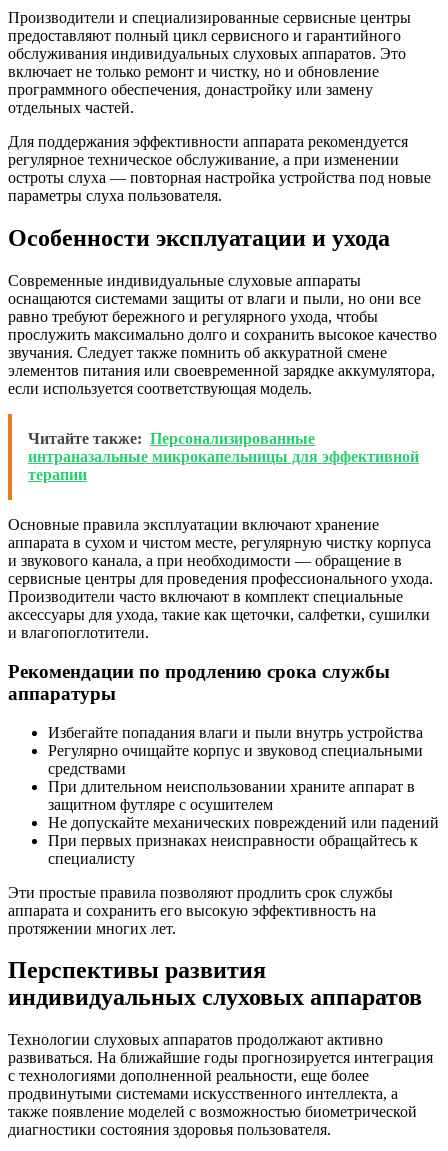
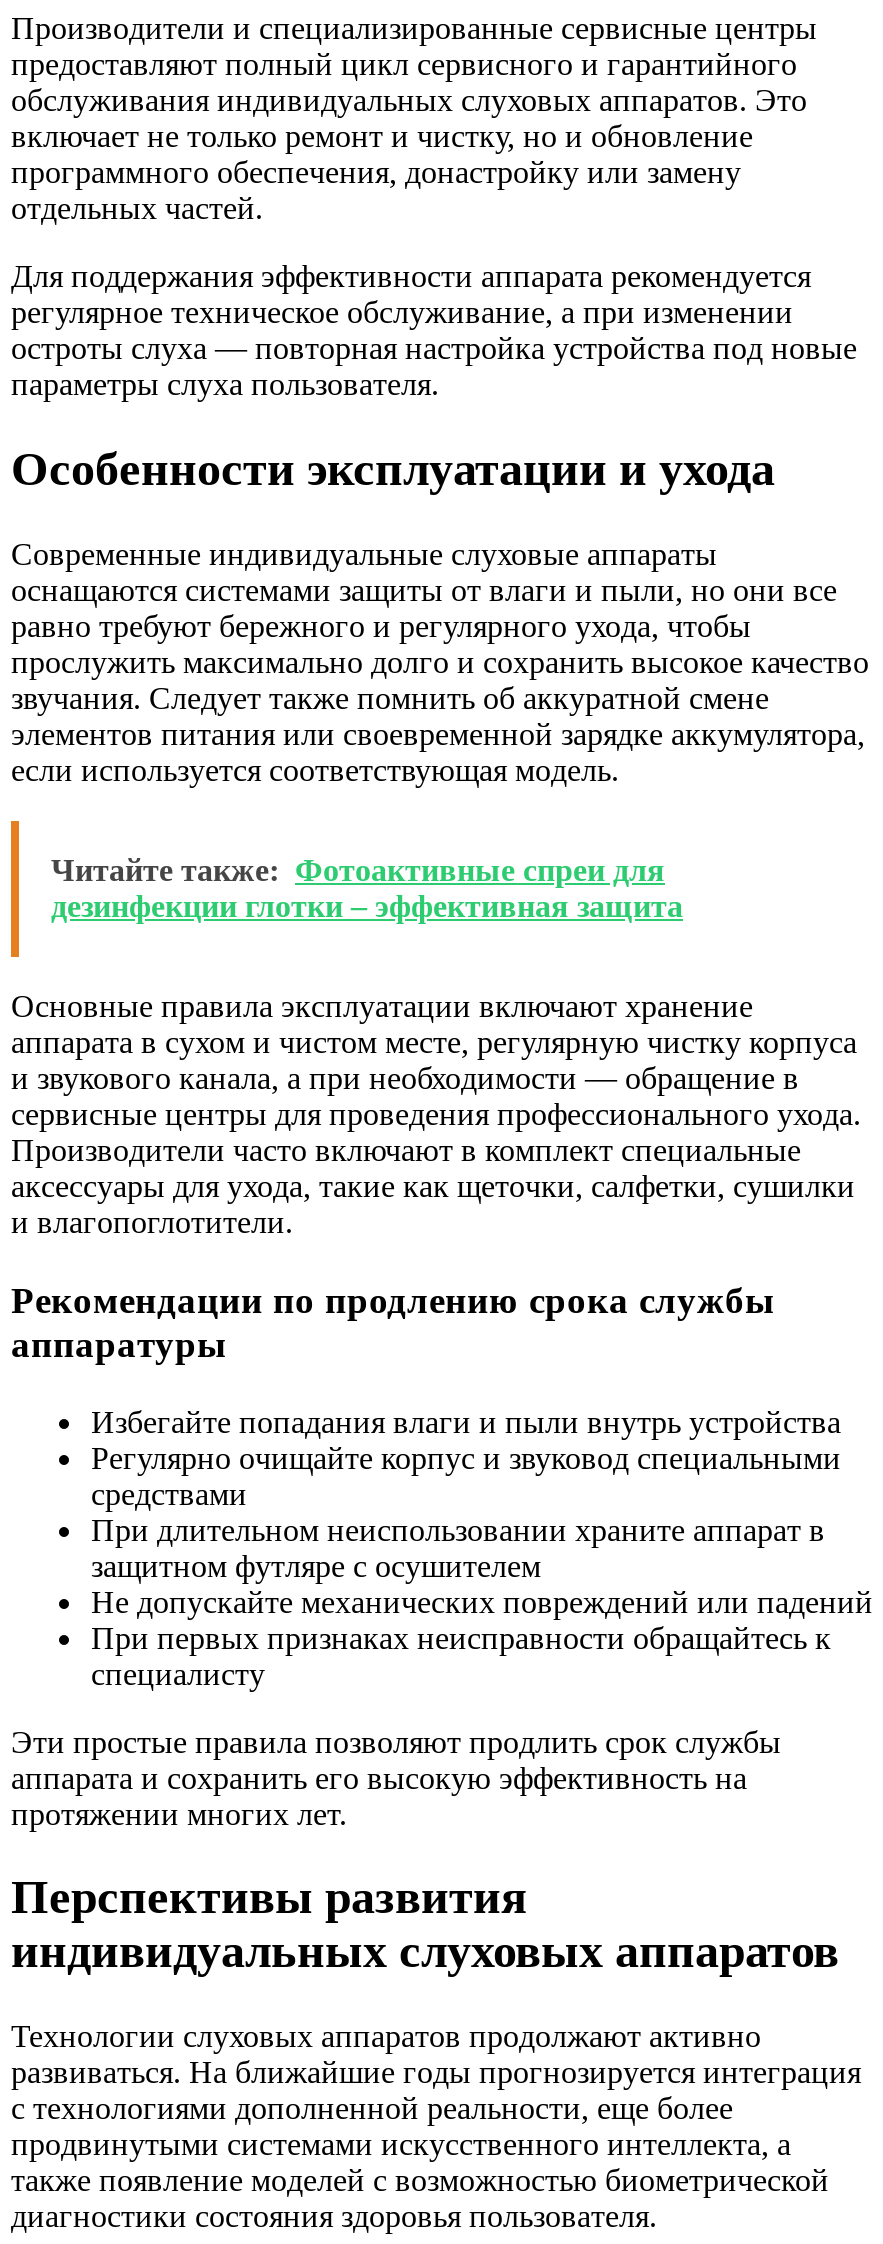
[28,430,419,483] Читайте также: Персонализированные | интраназальные микрокапельницы для эффективной | терапии -> [51,853,683,923] Читайте также: Фотоактивные спреи для | дезинфекции глотки – эффективная защита

